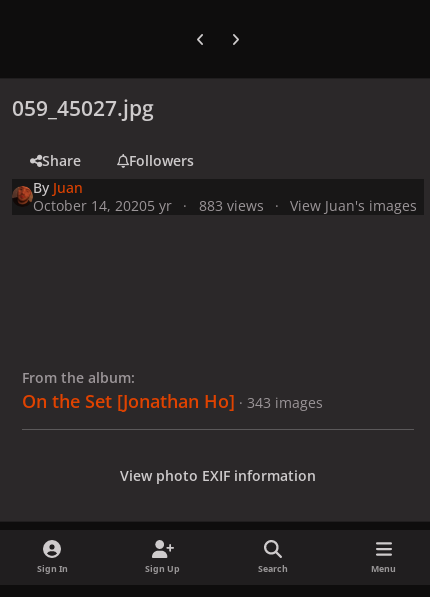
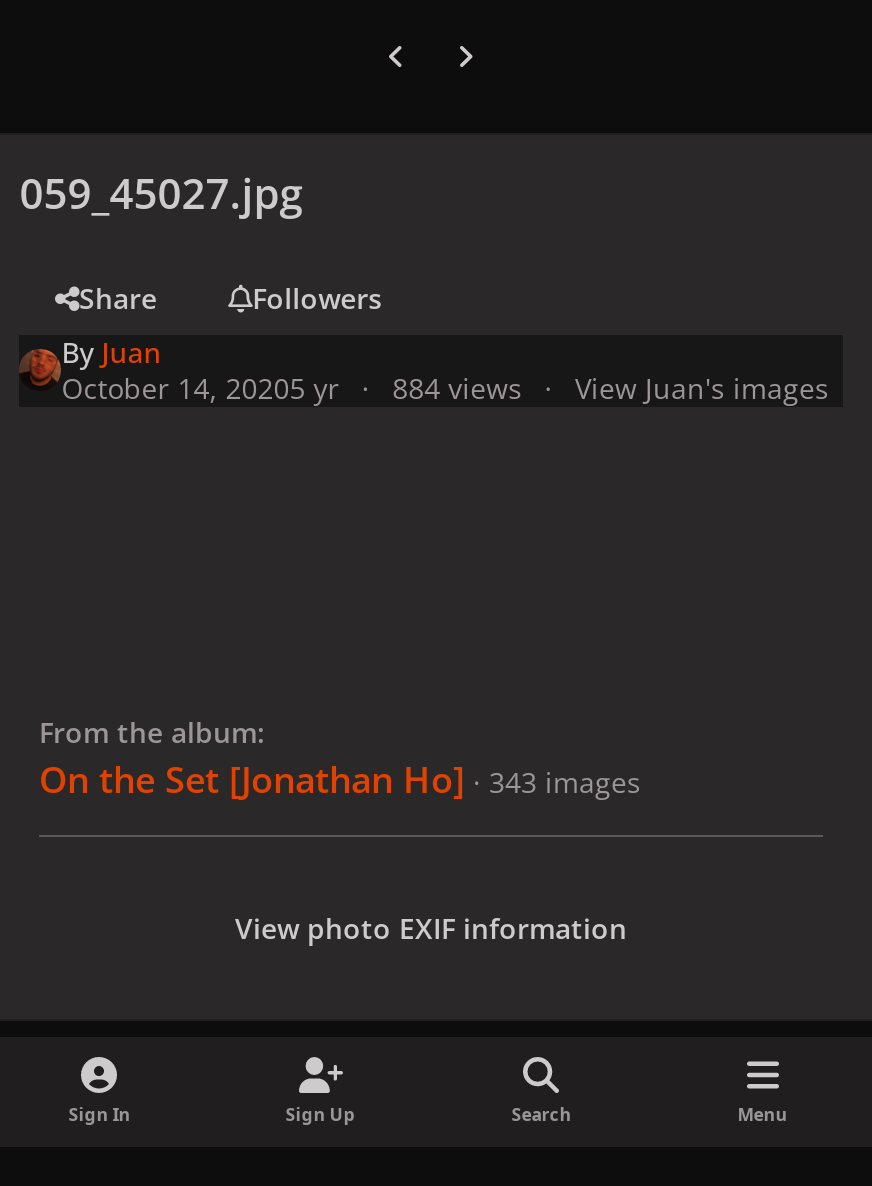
[33,195,417,214] October 14, 20205 yr 883 views View Juan's images -> [61,368,829,406] October 14, 20205 yr 884 views View Juan's images

